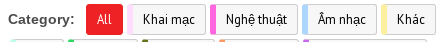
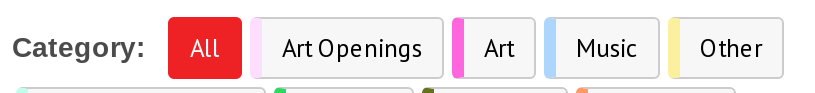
[143,11,425,27] Khai mạc | Nghệ thuật | Âm nhạc | Khác -> [282,31,762,63] Art Openings | Art | Music | Other

